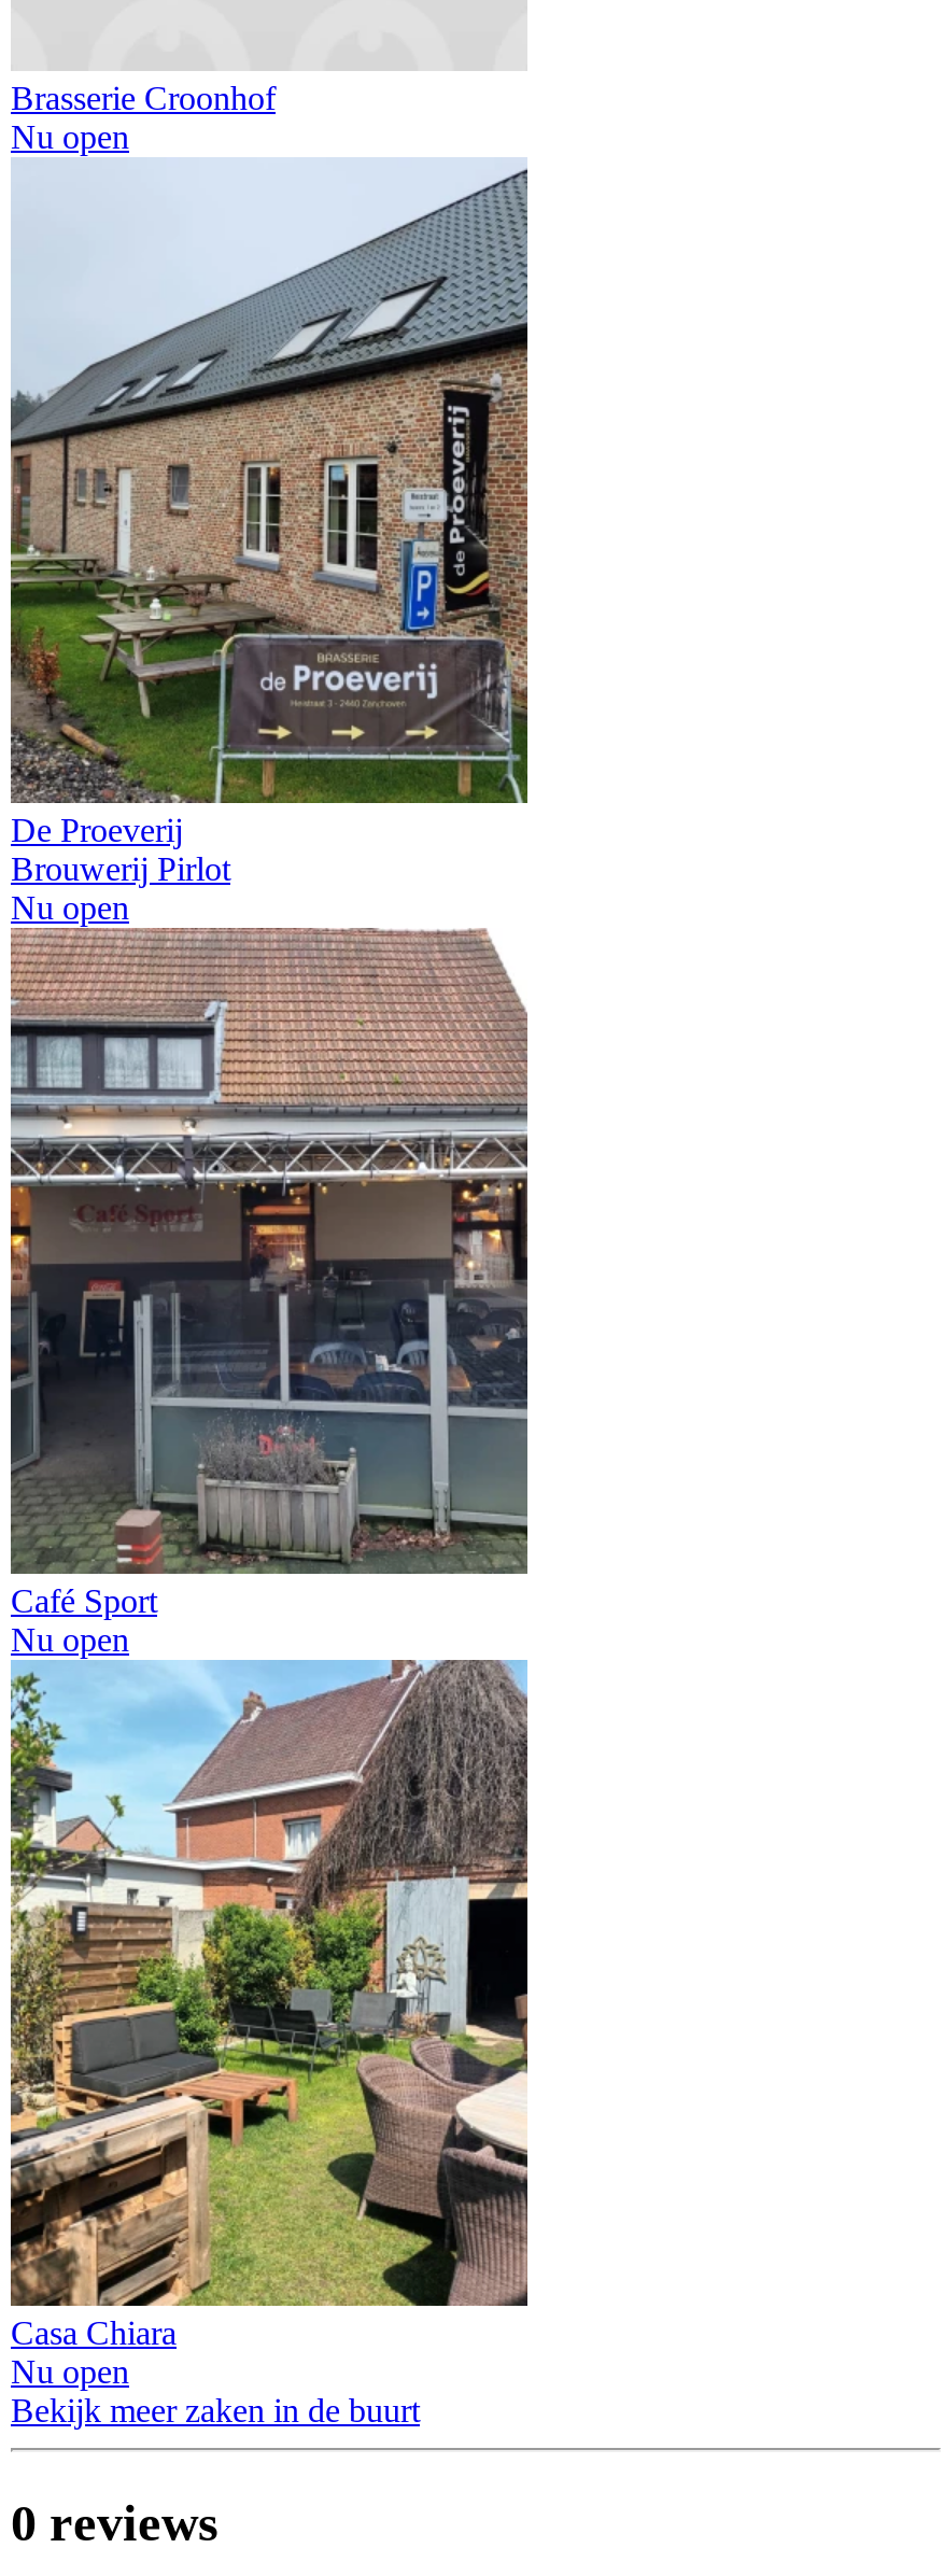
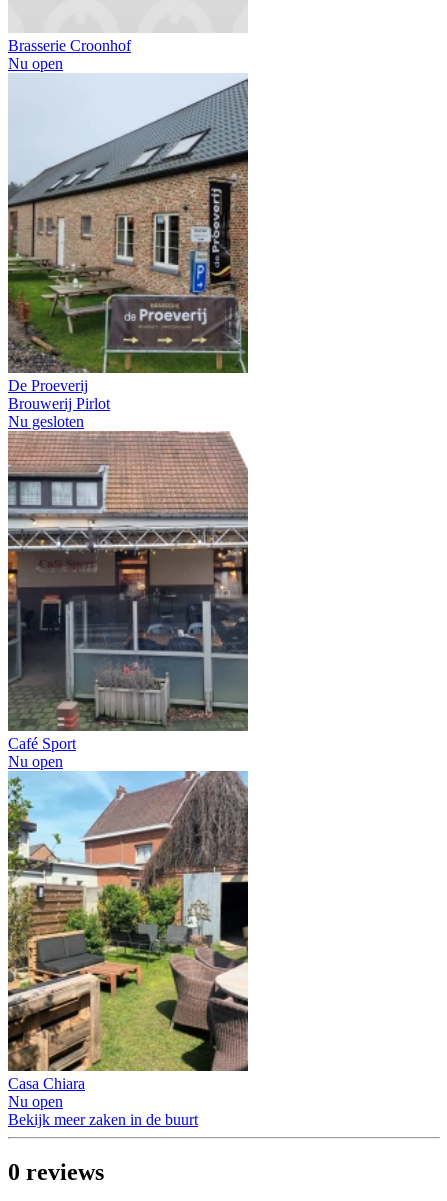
[11,890,129,926] Nu open -> [8,413,84,430] Nu gesloten

